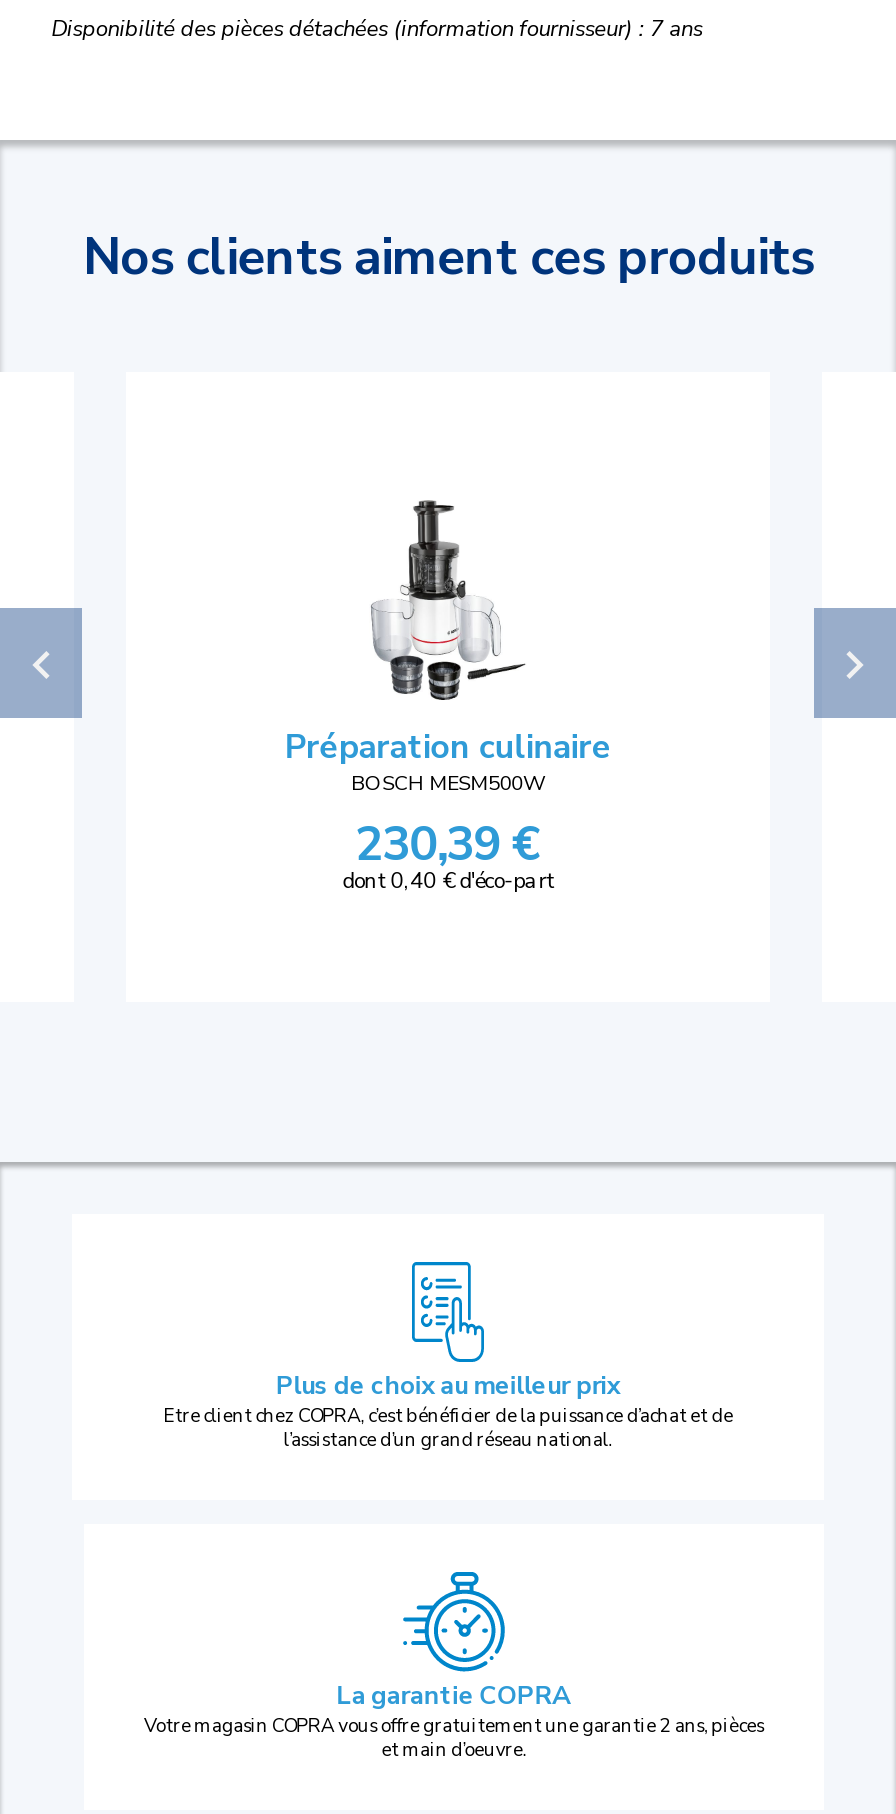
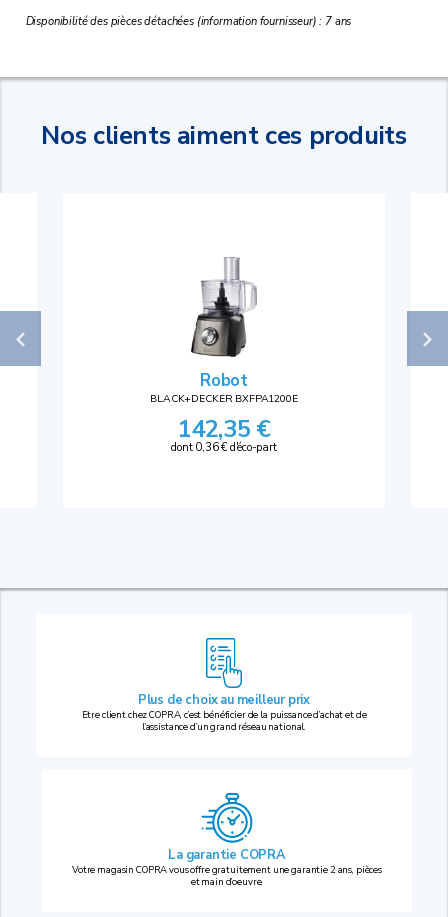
[284,498,612,896] [image] | Préparation culinaire | BOSCH MESM500W | 230,39 € | dont 0,40 € d'éco-part -> [150,256,298,455] [image] | Robot | BLACK+DECKER BXFPA1200E | 142,35 € | dont 0,36 € d'éco-part

